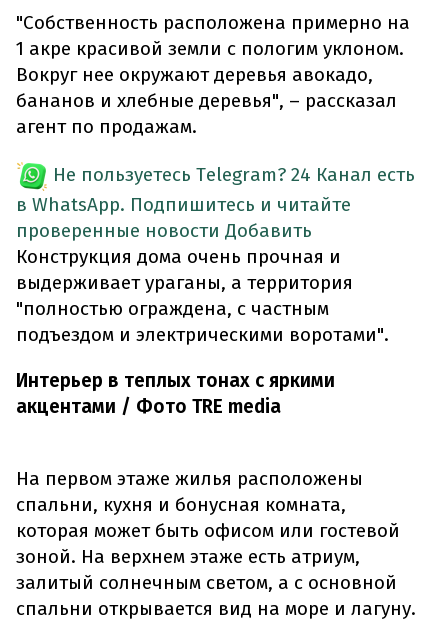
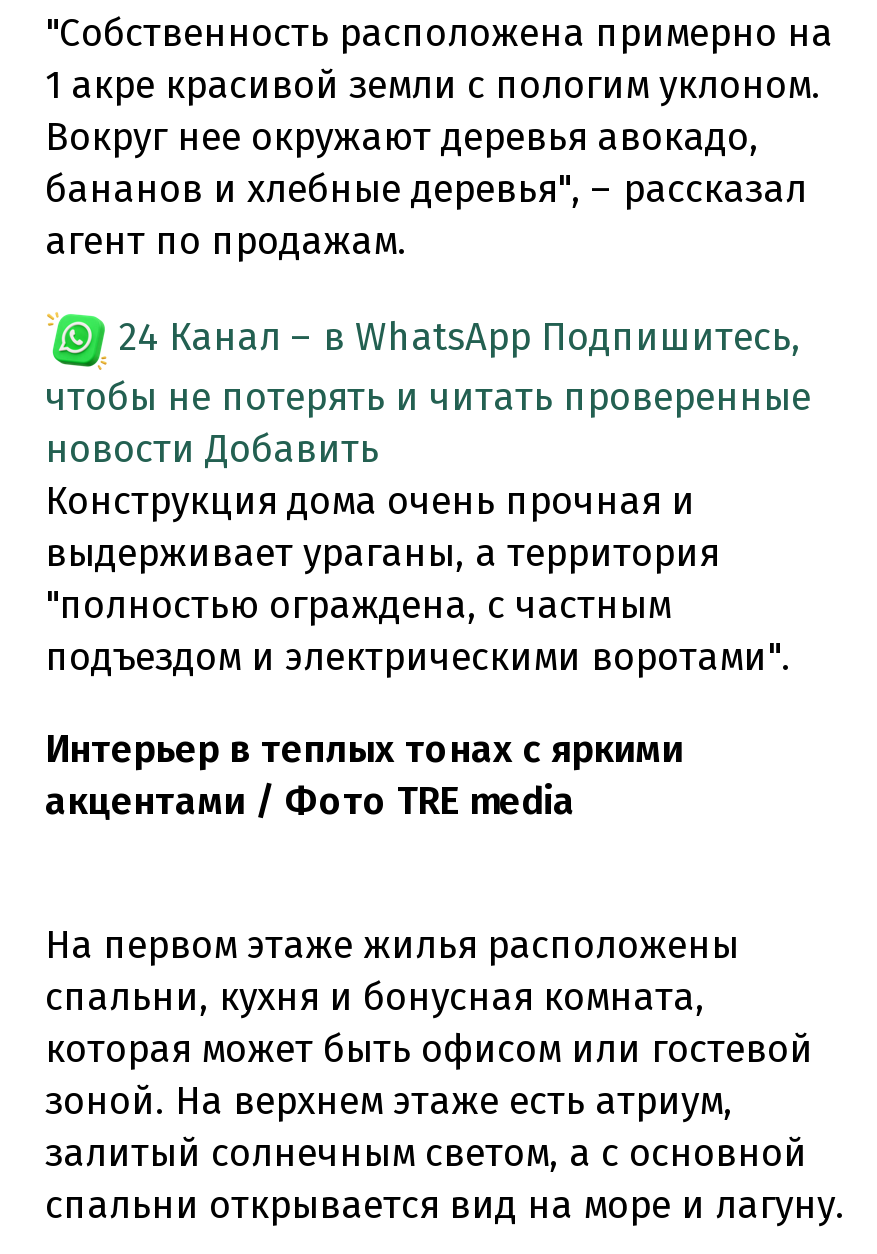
[16,163,415,242] Не пользуетесь Telegram? 24 Канал есть | в WhatsApp. Подпишитесь и читайте | проверенные новости Добавить -> [45,313,811,471] 24 Канал – в WhatsApp Подпишитесь, | чтобы не потерять и читать проверенные | новости Добавить

